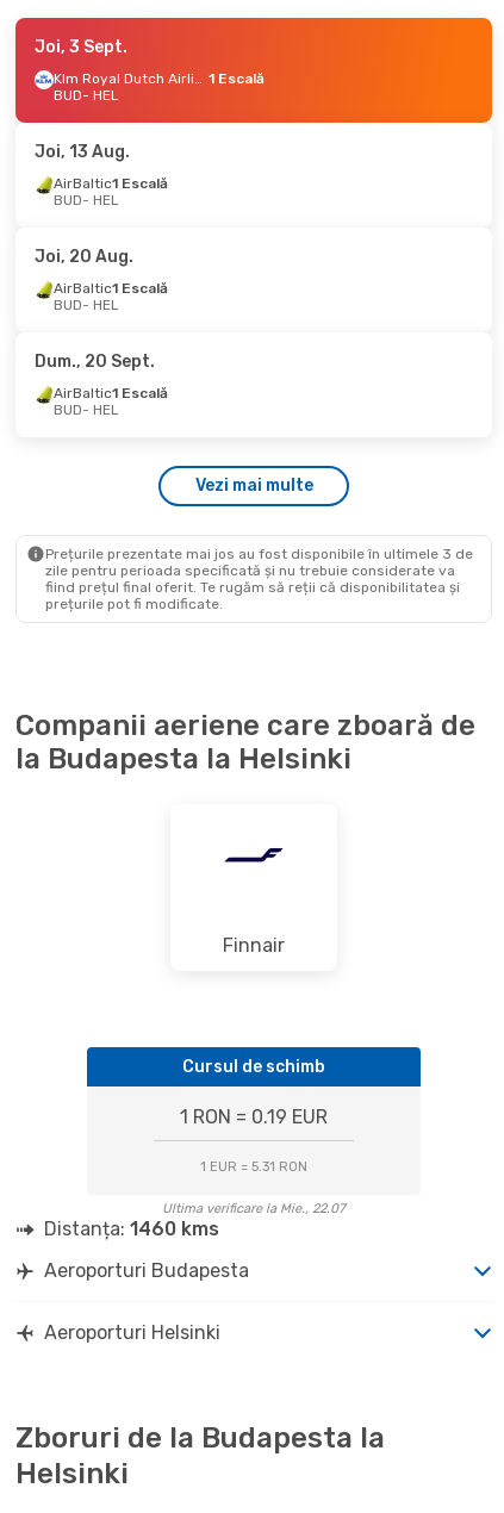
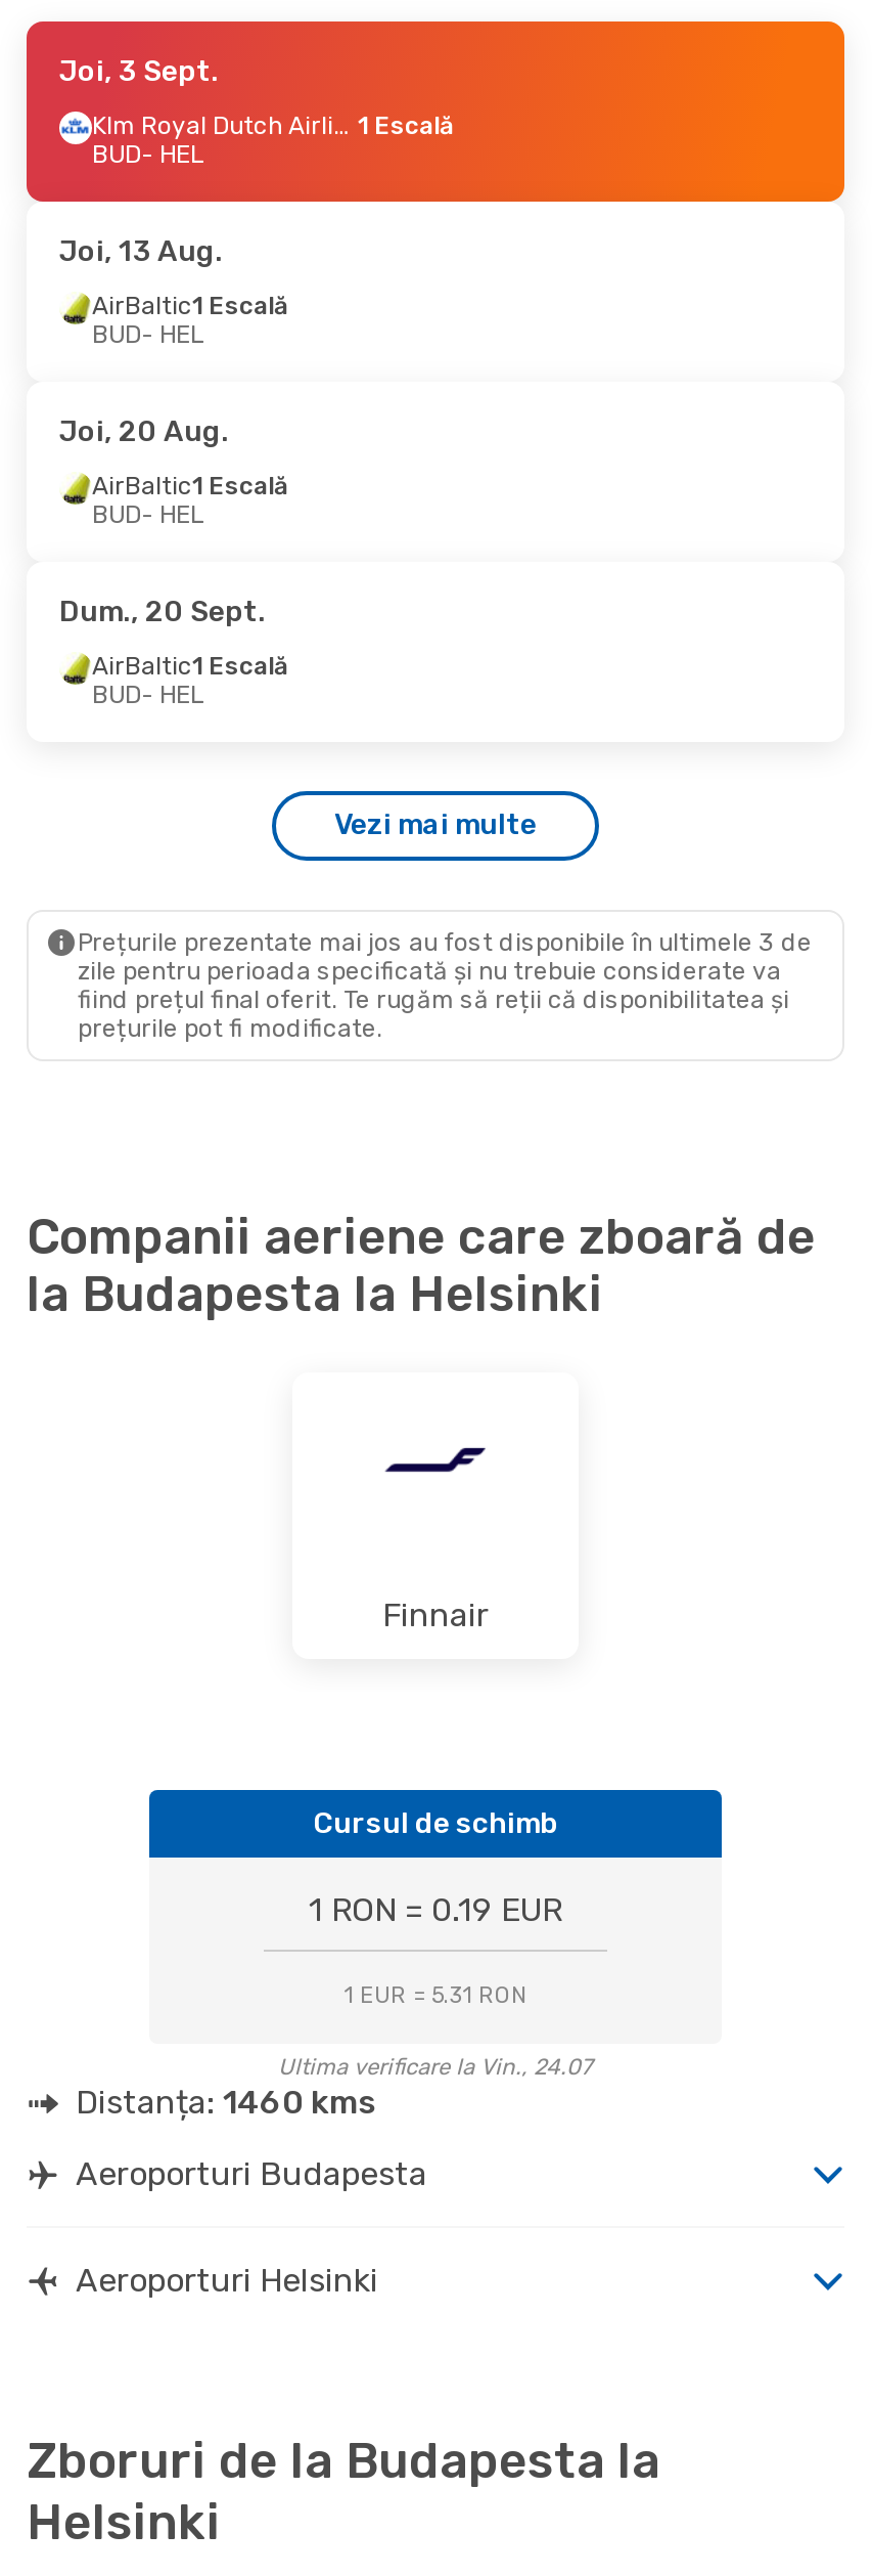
[162,1201,346,1216] Ultima verificare la Mie., 22.07 -> [278,2054,593,2080] Ultima verificare la Vin., 24.07

